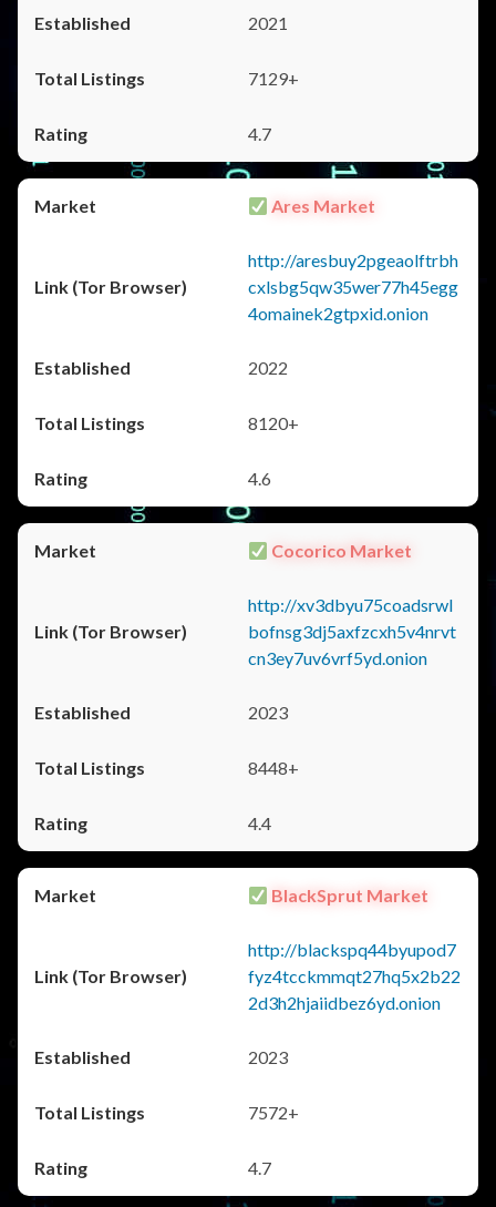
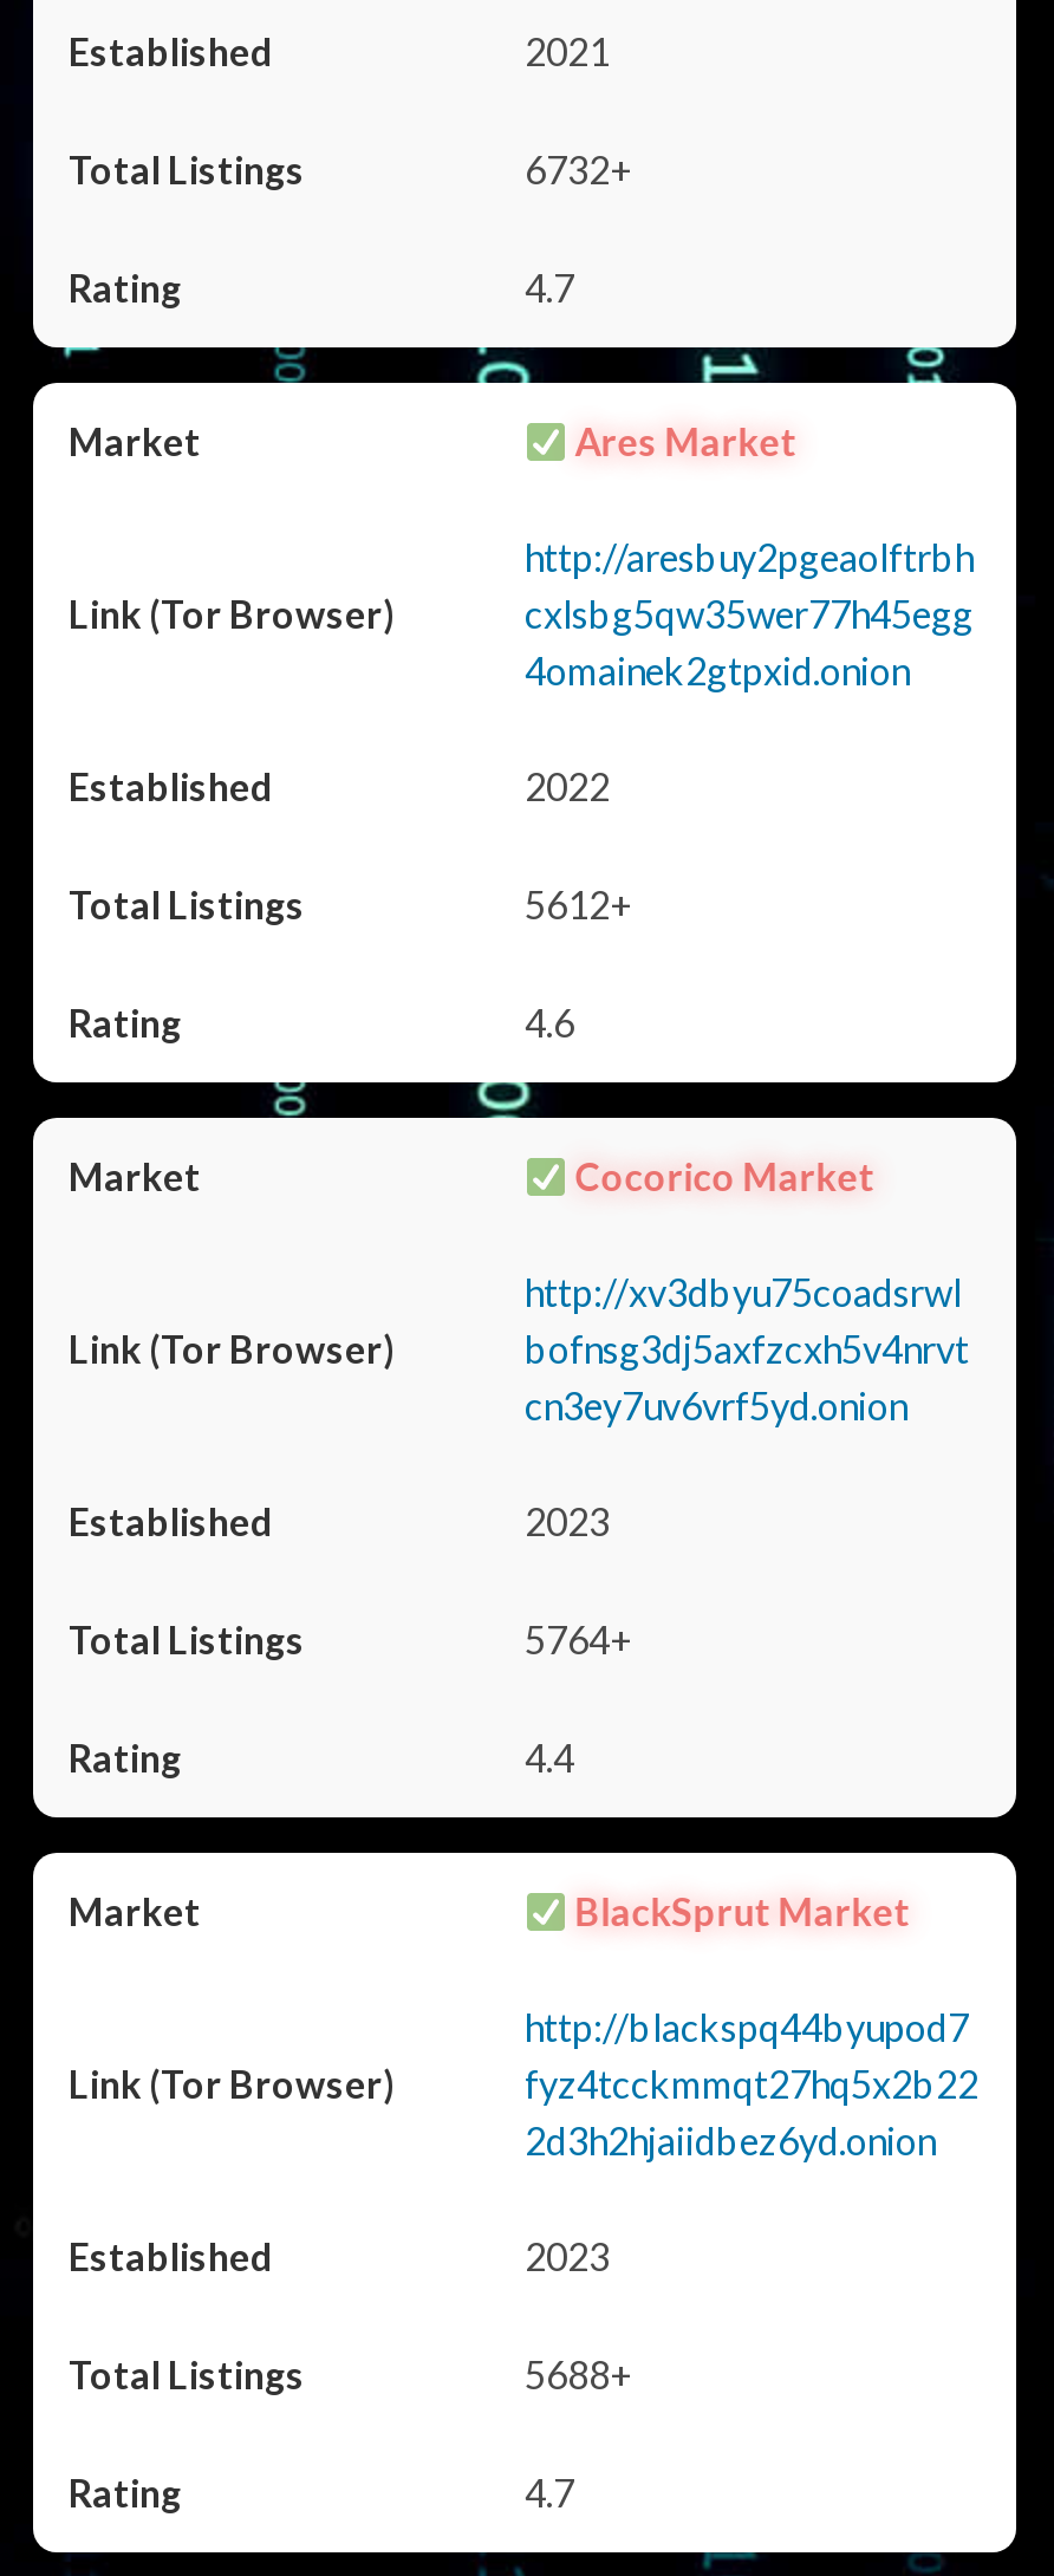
[248,68,299,89] 7129+ -> [525,147,633,191] 6732+
[248,412,299,433] 8120+ -> [525,882,633,926] 5612+
[248,757,299,778] 8448+ -> [525,1616,633,1661] 5764+
[248,1102,299,1123] 7572+ -> [525,2351,633,2396] 5688+

